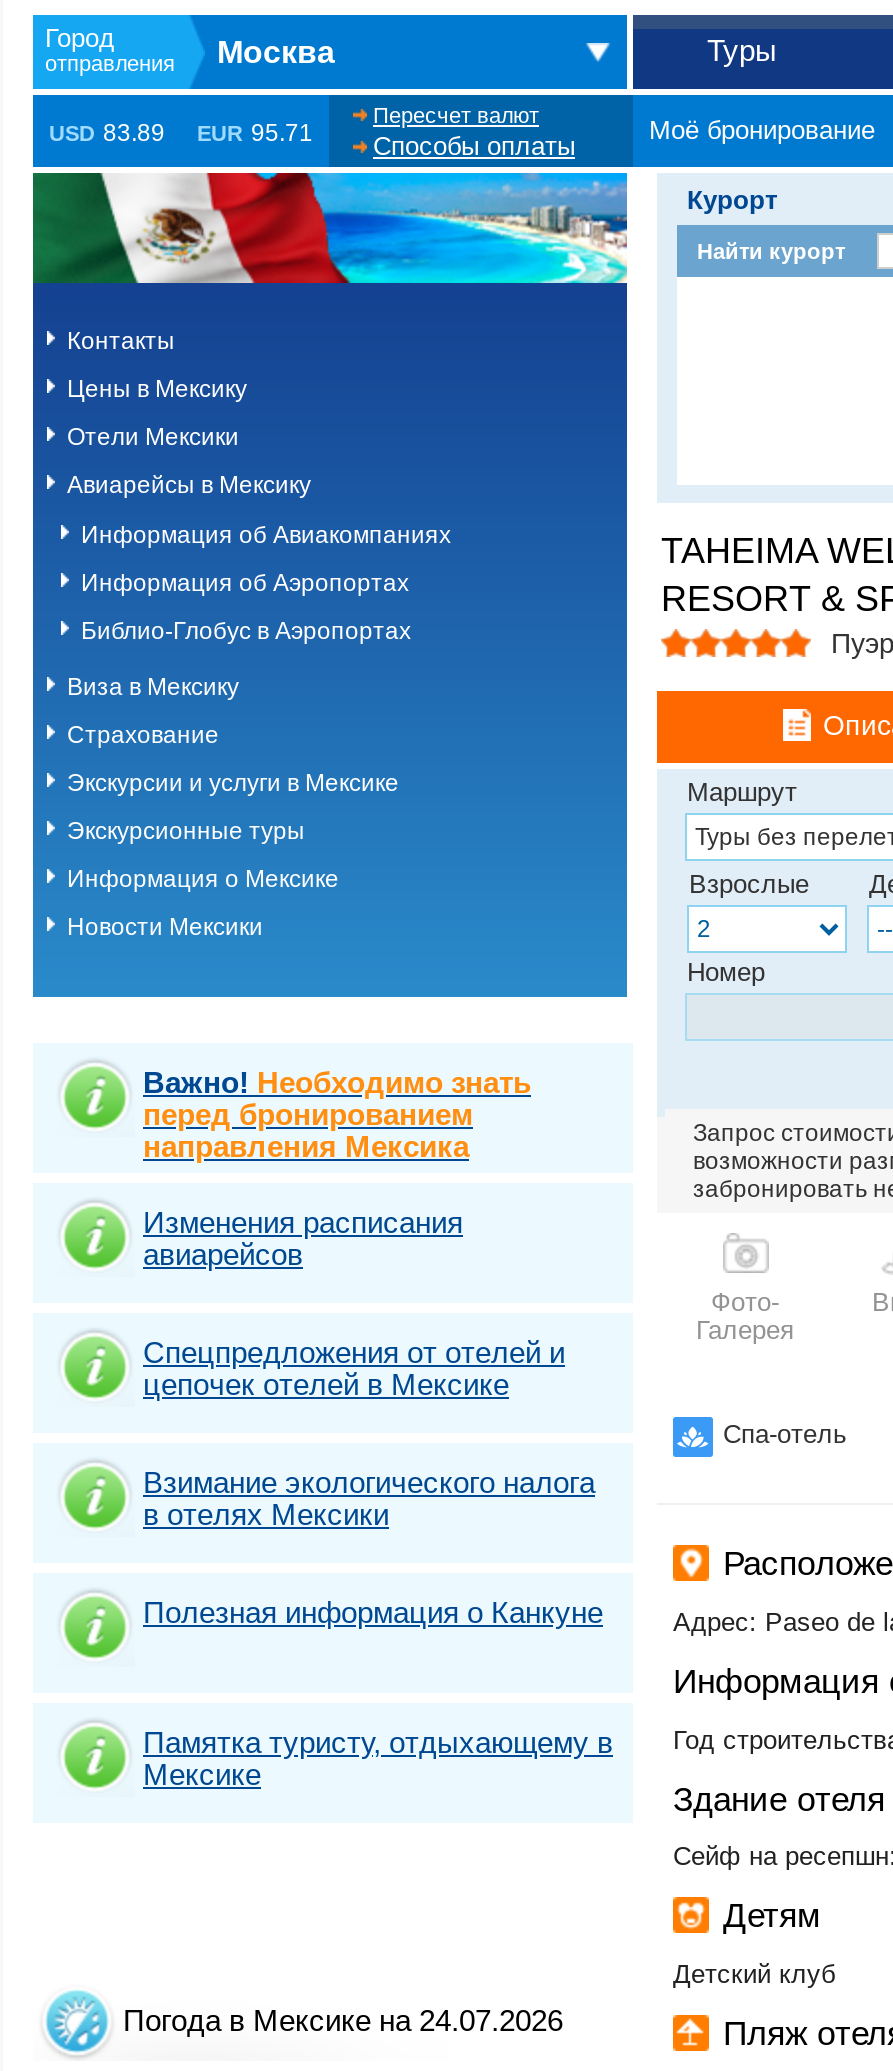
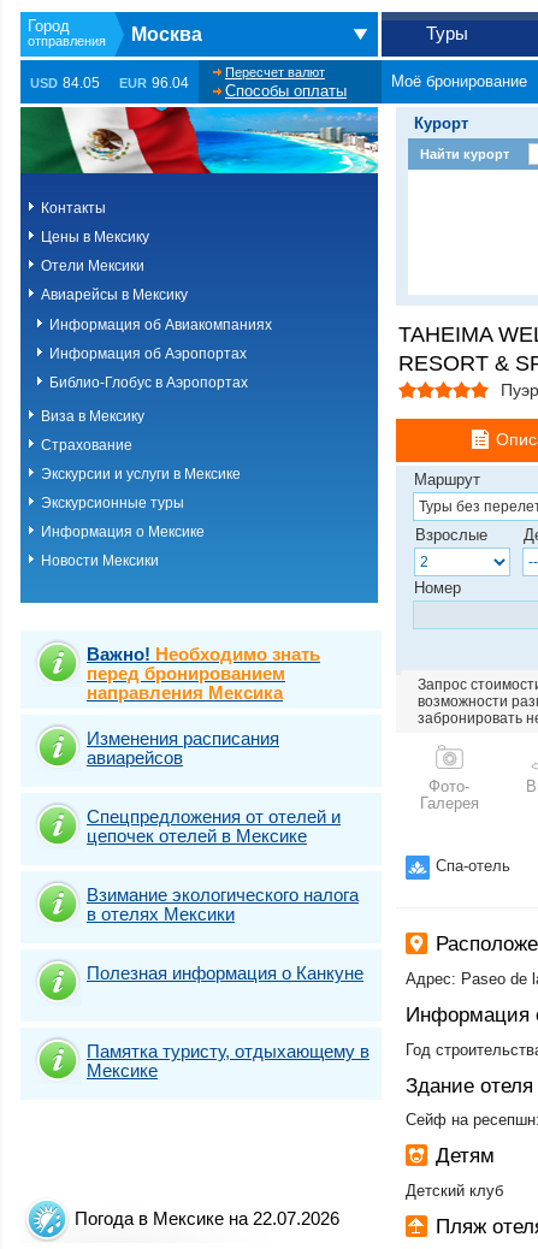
[49,119,165,147] USD 83.89 -> [30,75,100,91] USD 84.05
[197,119,313,147] EUR 95.71 -> [119,75,189,91] EUR 96.04
[123,2003,563,2037] Погода в Мексике на 24.07.2026 -> [75,1208,339,1229] Погода в Мексике на 22.07.2026

